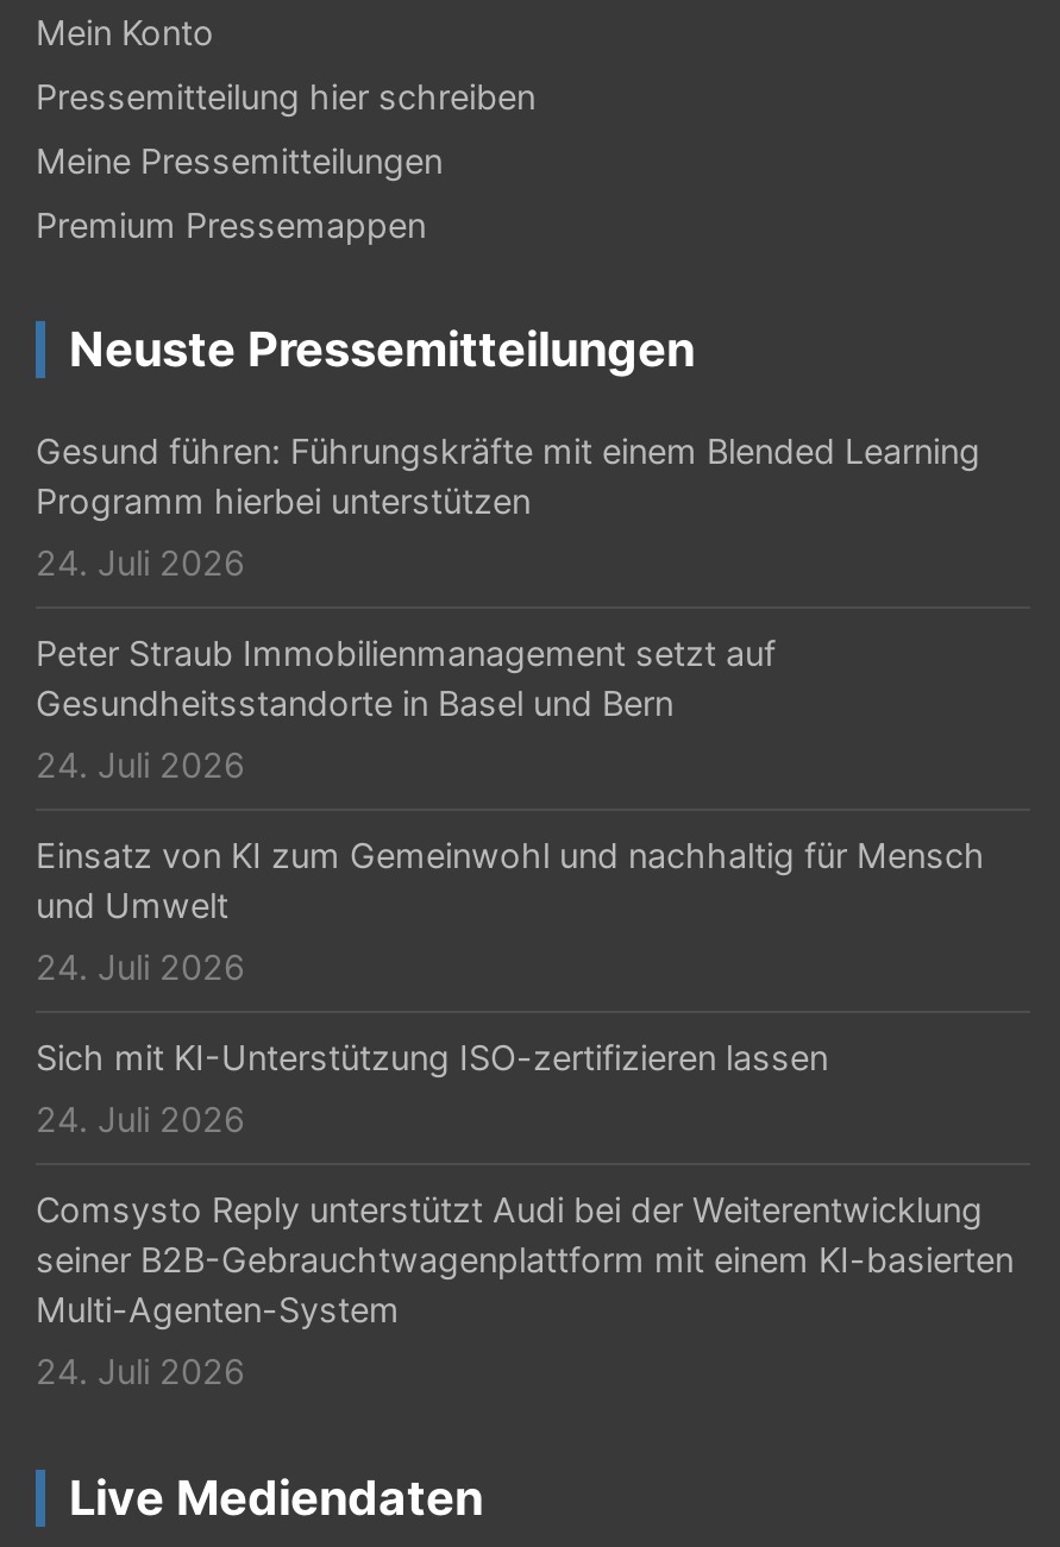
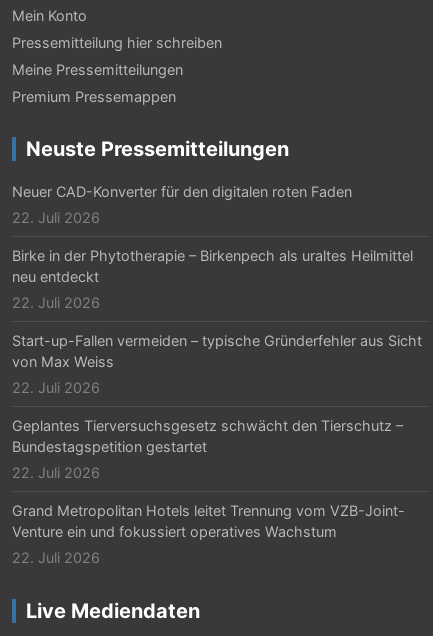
[36,430,980,521] Gesund führen: Führungskräfte mit einem Blended Learning | Programm hierbei unterstützen -> [12,183,352,200] Neuer CAD-Konverter für den digitalen roten Faden
[36,542,245,583] 24. Juli 2026 -> [12,209,100,226] 22. Juli 2026
[36,633,776,723] Peter Straub Immobilienmanagement setzt auf | Gesundheitsstandorte in Basel und Bern -> [12,247,413,285] Birke in der Phytotherapie – Birkenpech als uraltes Heilmittel | neu entdeckt
[36,744,245,785] 24. Juli 2026 -> [12,294,100,311] 22. Juli 2026
[36,835,985,925] Einsatz von KI zum Gemeinwohl und nachhaltig für Mensch | und Umwelt -> [12,332,422,370] Start-up-Fallen vermeiden – typische Gründerfehler aus Sicht | von Max Weiss
[36,947,245,987] 24. Juli 2026 -> [12,379,100,396] 22. Juli 2026
[36,1037,828,1077] Sich mit KI-Unterstützung ISO-zertifizieren lassen -> [12,417,403,455] Geplantes Tierversuchsgesetz schwächt den Tierschutz – | Bundestagspetition gestartet
[36,1099,245,1139] 24. Juli 2026 -> [12,464,100,481] 22. Juli 2026
[36,1189,1014,1329] Comsysto Reply unterstützt Audi bei der Weiterentwicklung | seiner B2B-Gebrauchtwagenplattform mit einem KI-basierten | Multi-Agenten-System -> [12,502,405,540] Grand Metropolitan Hotels leitet Trennung vom VZB-Joint- | Venture ein und fokussiert operatives Wachstum
[36,1351,245,1391] 24. Juli 2026 -> [12,549,100,566] 22. Juli 2026

